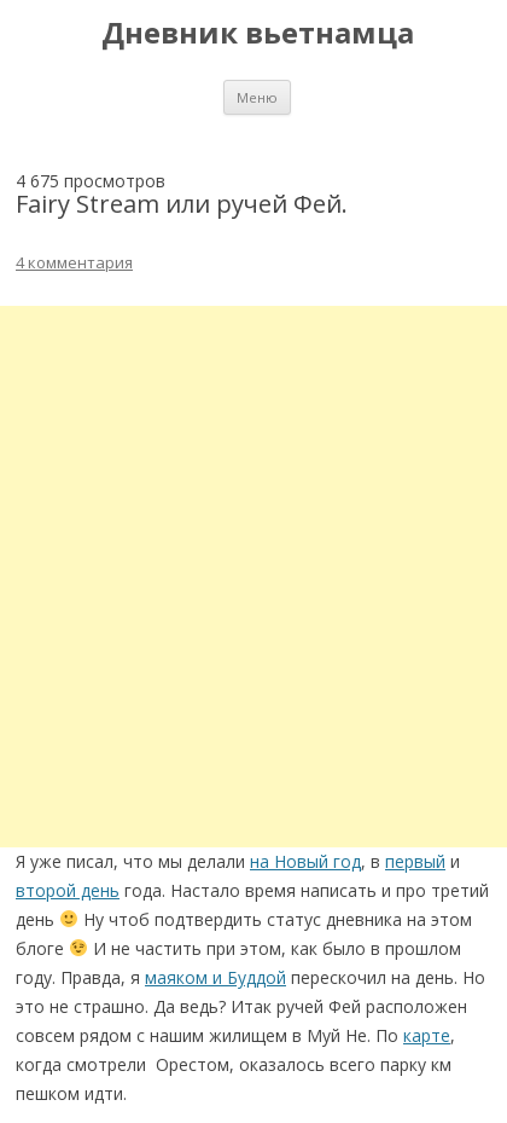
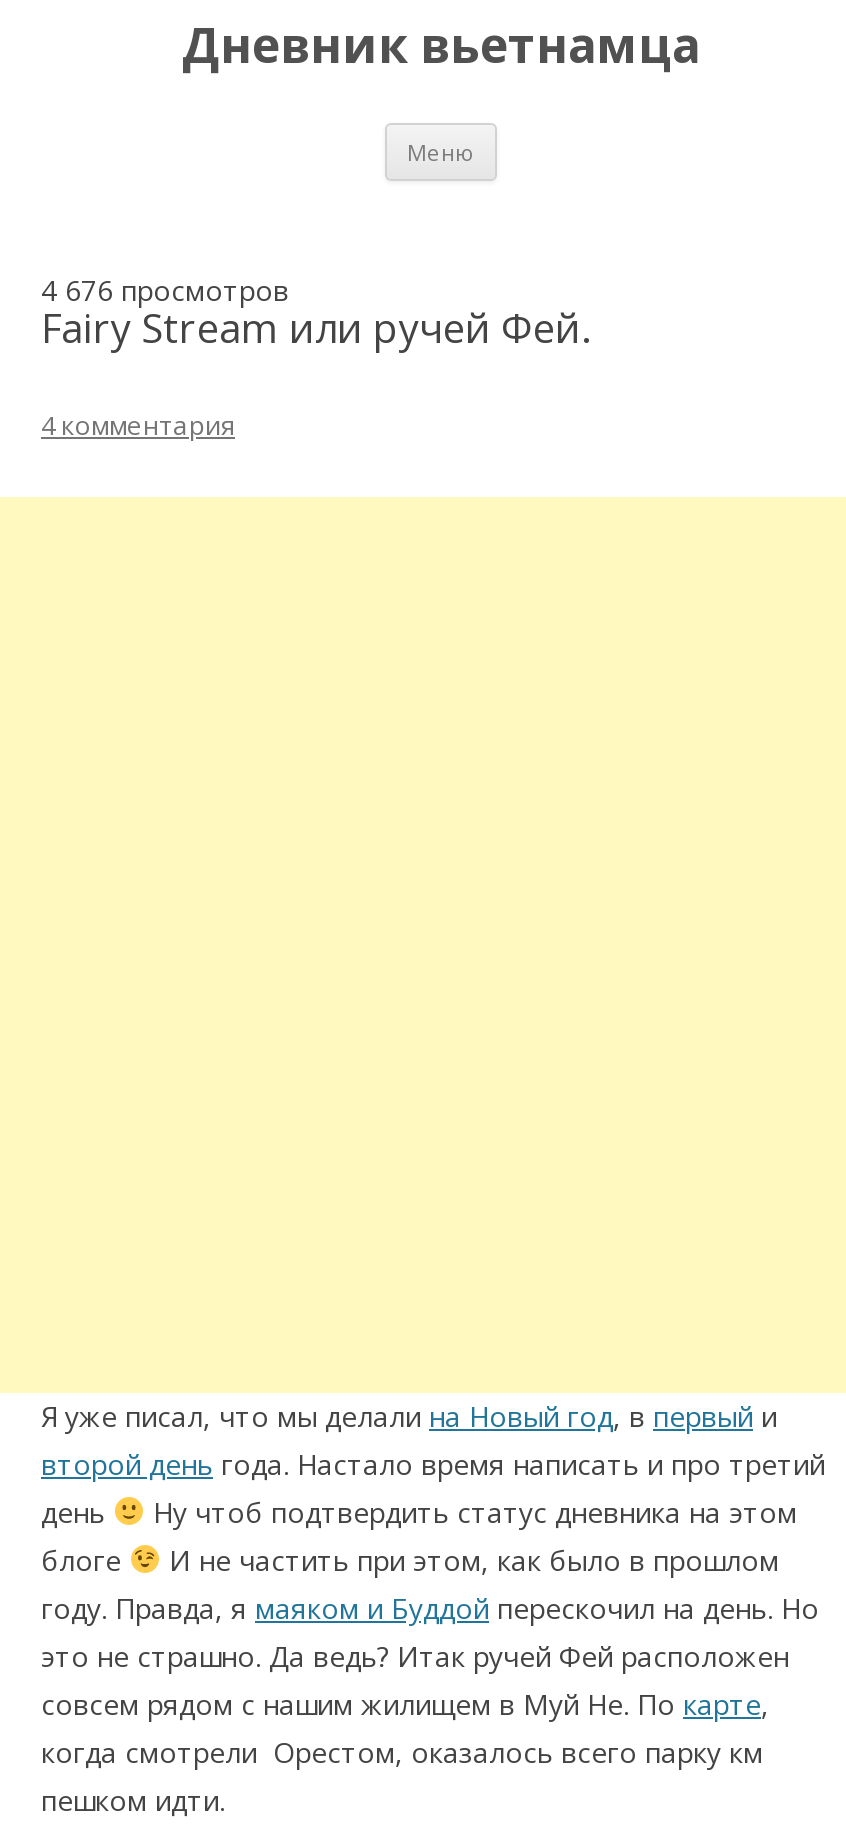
[16,169,165,192] 4 675 просмотров -> [41,271,289,309] 4 676 просмотров

